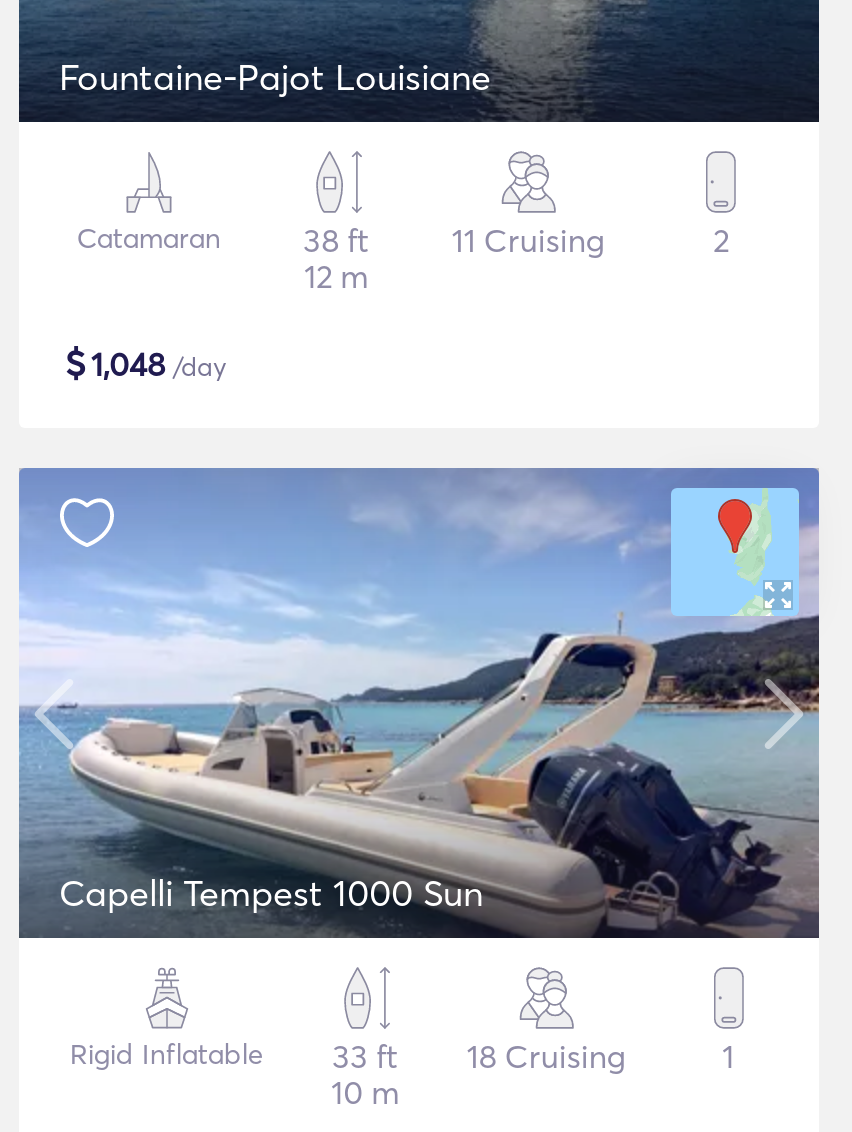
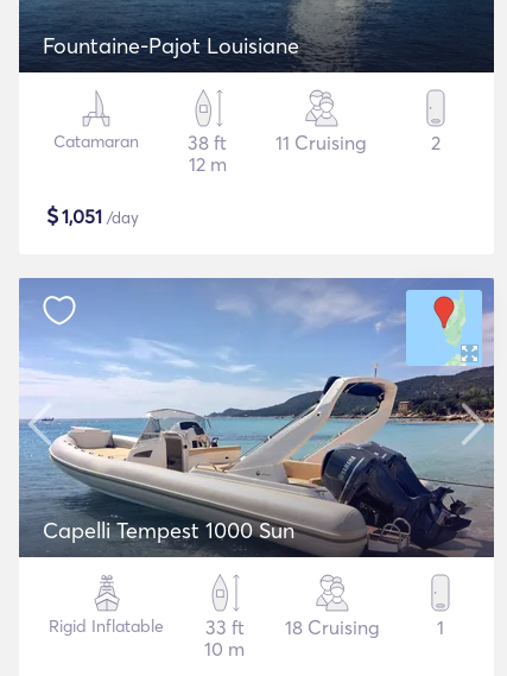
[65,340,227,386] $1,048 /day -> [46,202,139,229] $1,051 /day

